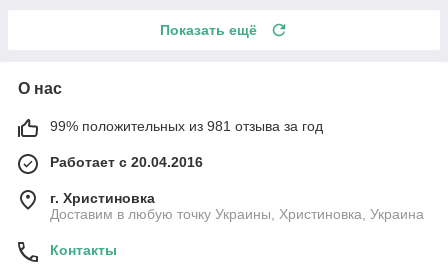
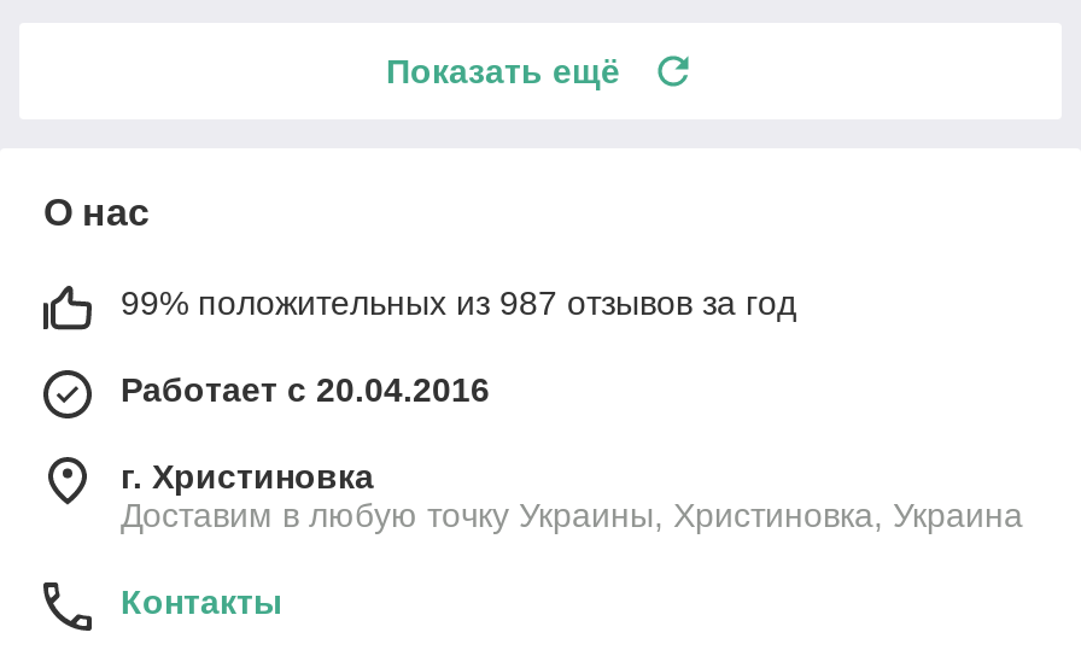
[50,118,323,134] 99% положительных из 981 отзыва за год -> [121,285,796,323] 99% положительных из 987 отзывов за год

